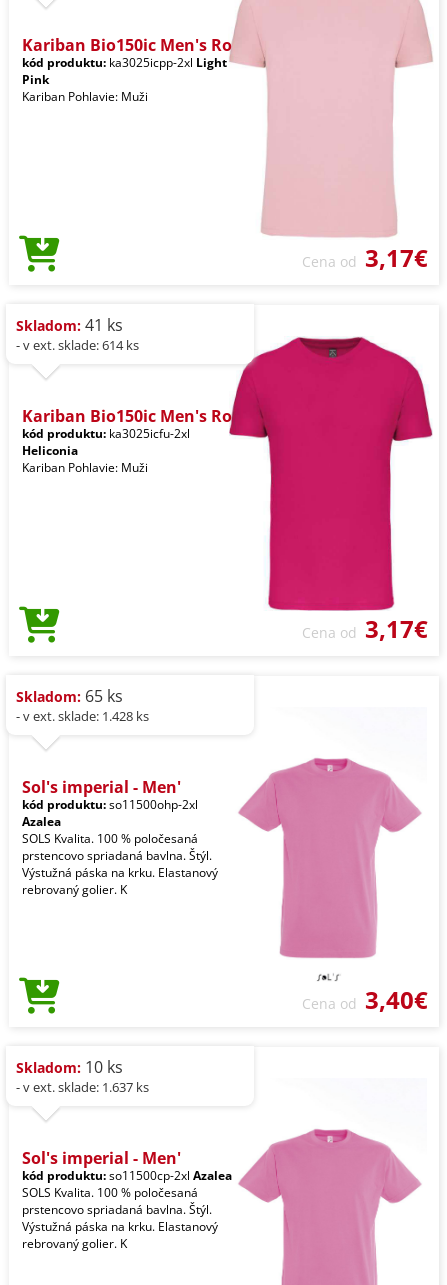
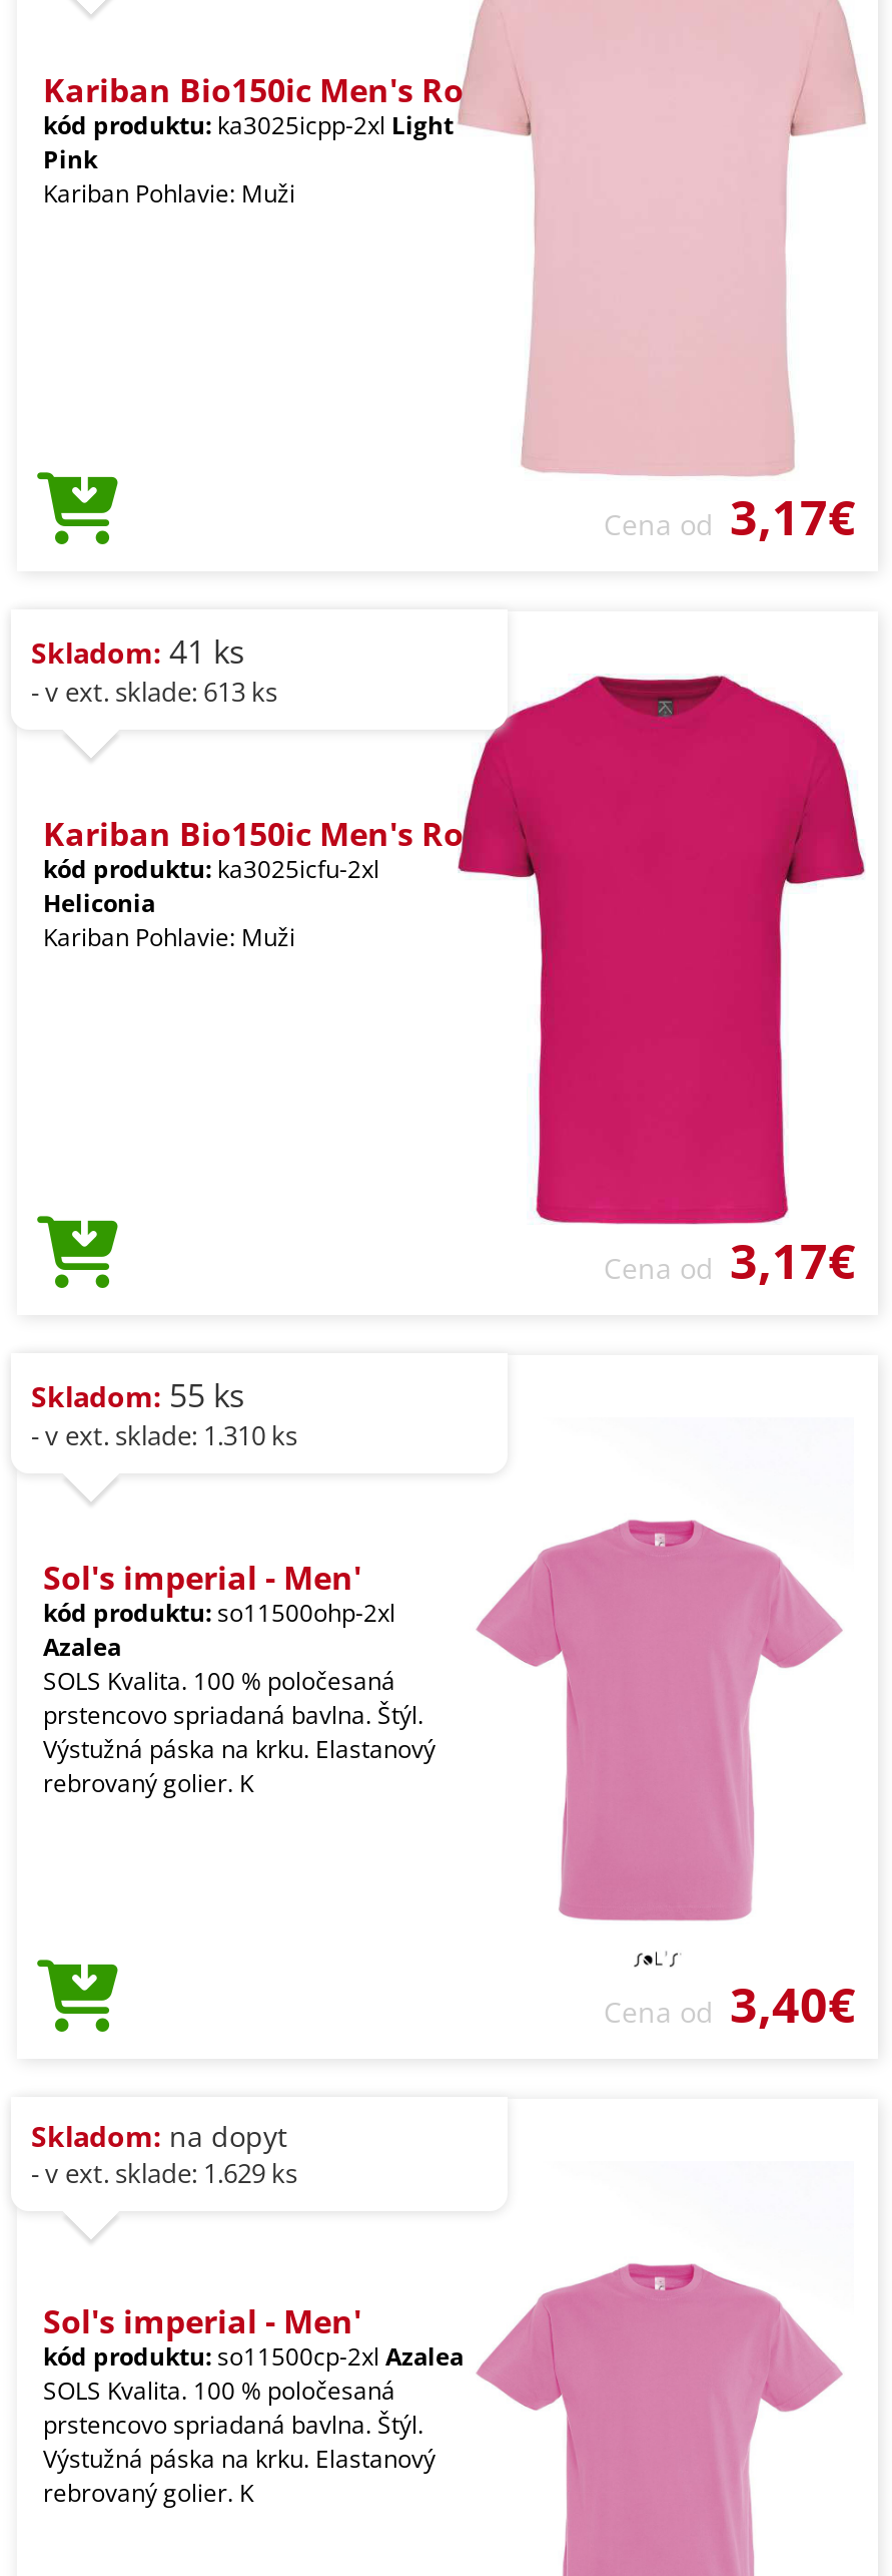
[16,336,139,354] - v ext. sklade: 614 ks -> [31,673,277,709] - v ext. sklade: 613 ks
[16,685,123,707] Skladom: 65 ks -> [31,1373,245,1417] Skladom: 55 ks
[16,707,149,725] - v ext. sklade: 1.428 ks -> [31,1417,297,1453] - v ext. sklade: 1.310 ks
[16,1056,123,1078] Skladom: 10 ks -> [31,2116,287,2154] Skladom: na dopyt
[16,1078,149,1096] - v ext. sklade: 1.637 ks -> [31,2154,297,2191] - v ext. sklade: 1.629 ks

